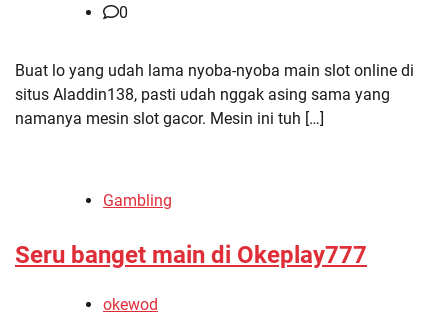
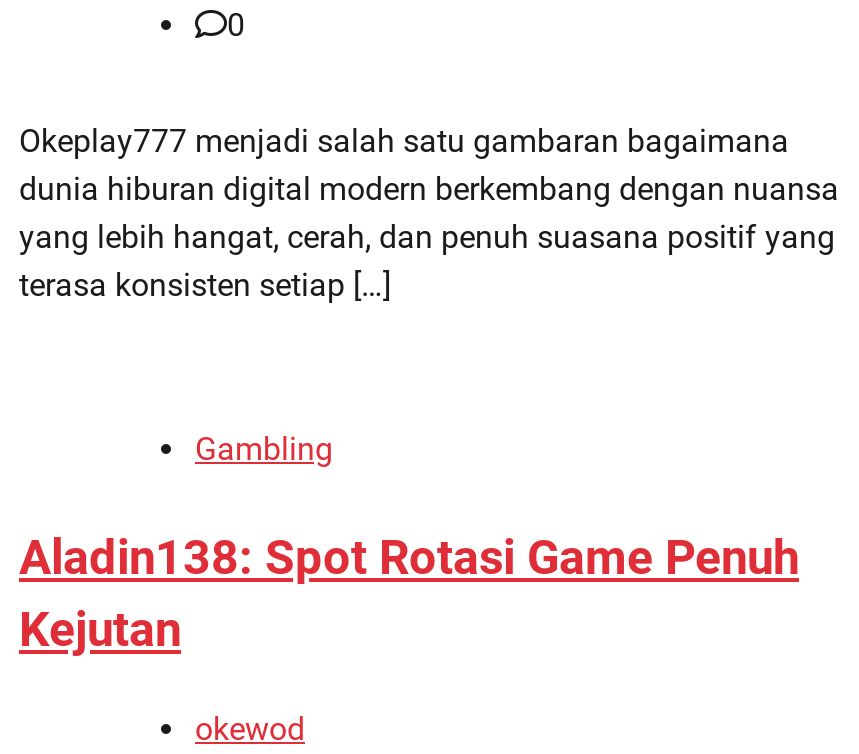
[15,61,414,128] Buat lo yang udah lama nyoba-nyoba main slot online di | situs Aladdin138, pasti udah nggak asing sama yang | namanya mesin slot gacor. Mesin ini tuh […] -> [19,123,839,305] Okeplay777 menjadi salah satu gambaran bagaimana | dunia hiburan digital modern berkembang dengan nuansa | yang lebih hangat, cerah, dan penuh suasana positif yang | terasa konsisten setiap […]
[15,241,367,269] Seru banget main di Okeplay777 -> [19,531,799,659] Aladin138: Spot Rotasi Game Penuh | Kejutan

